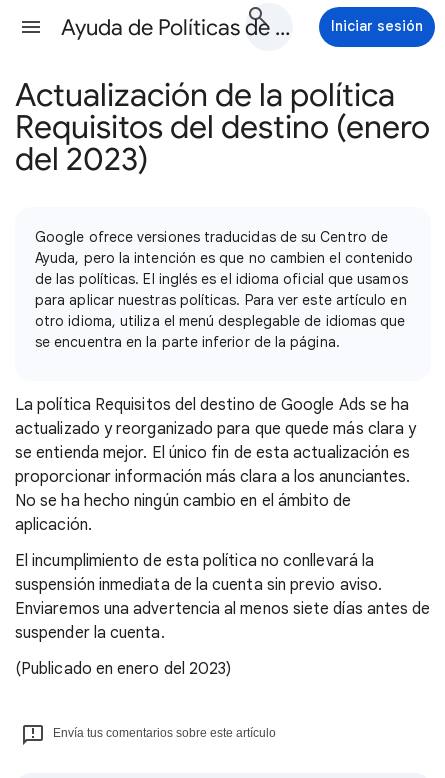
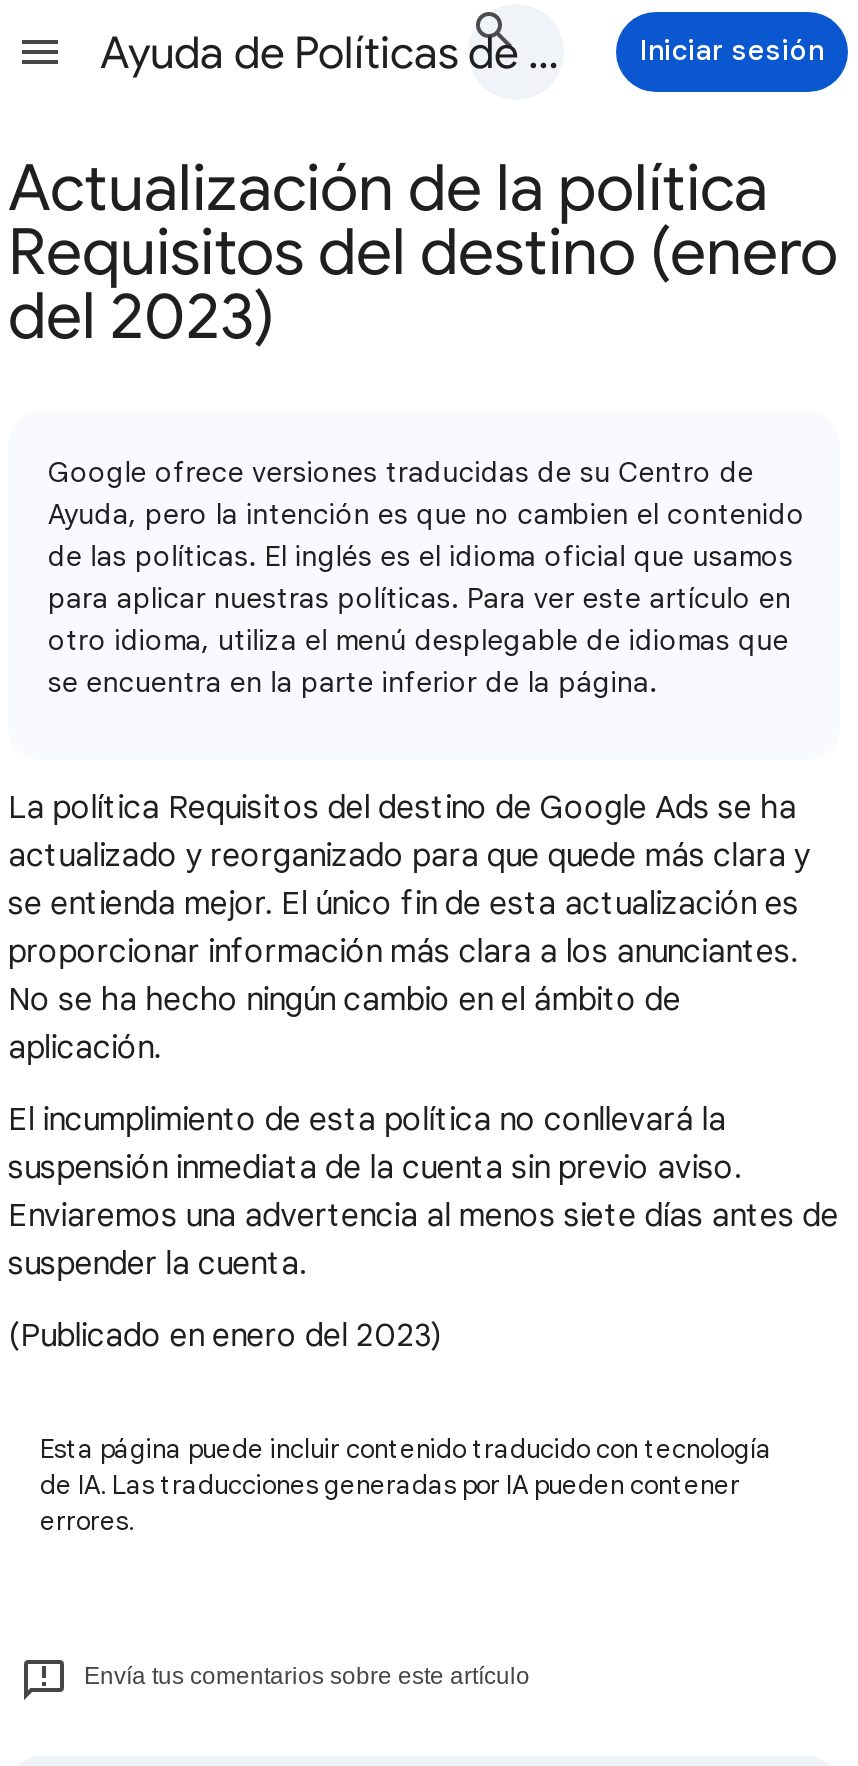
none -> [40,1432,772,1538] Esta página puede incluir contenido traducido con tecnología | de IA. Las traducciones generadas por IA pueden contener | errores.

